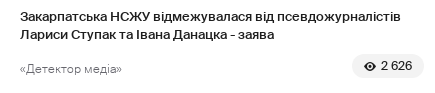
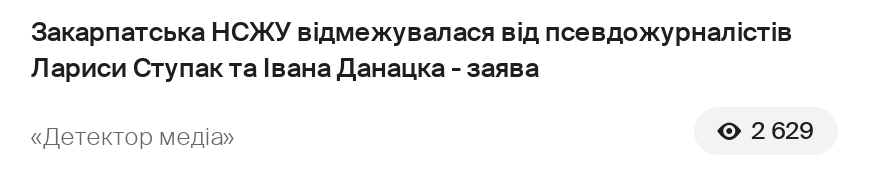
[381,58,412,74] 2 626 -> [751,115,813,147] 2 629

